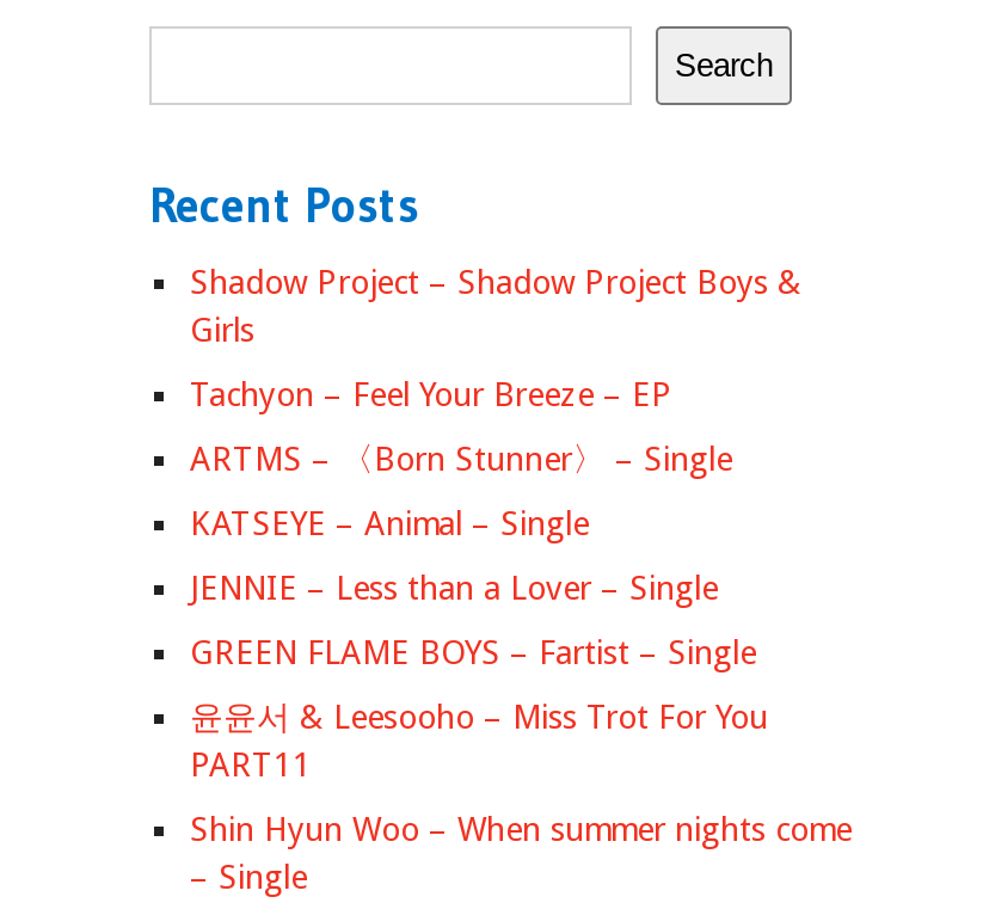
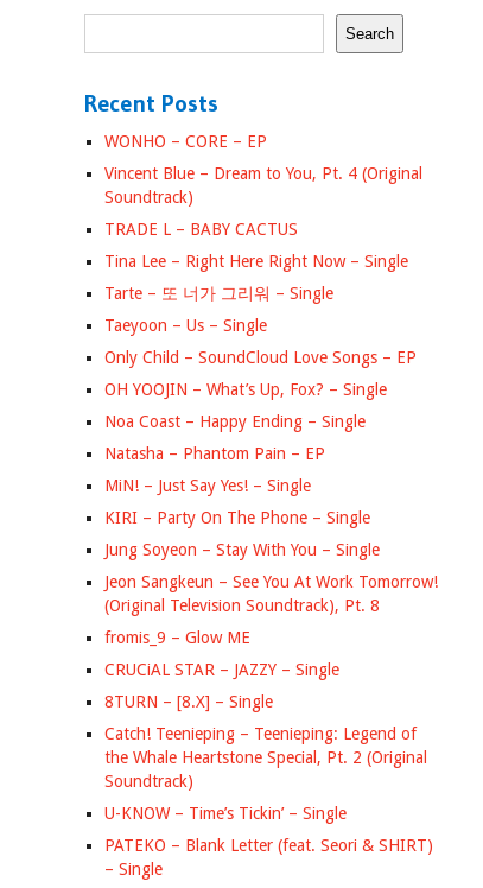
[190,263,852,849] Shadow Project – Shadow Project Boys & | Girls | Tachyon – Feel Your Breeze – EP | ARTMS – 〈Born Stunner〉 – Single | KATSEYE – Animal – Single | JENNIE – Less than a Lover – Single | GREEN FLAME BOYS – Fartist – Single | 윤윤서 & Leesooho – Miss Trot For You | PART11 | Shin Hyun Woo – When summer nights come -> [104,131,438,854] WONHO – CORE – EP | Vincent Blue – Dream to You, Pt. 4 (Original | Soundtrack) | TRADE L – BABY CACTUS | Tina Lee – Right Here Right Now – Single | Tarte – 또 너가 그리워 – Single | Taeyoon – Us – Single | Only Child – SoundCloud Love Songs – EP | OH YOOJIN – What’s Up, Fox? – Single | Noa Coast – Happy Ending – Single | Natasha – Phantom Pain – EP | MiN! – Just Say Yes! – Single | KIRI – Party On The Phone – Single | Jung Soyeon – Stay With You – Single | Jeon Sangkeun – See You At Work Tomorrow! | (Original Television Soundtrack), Pt. 8 | fromis_9 – Glow ME | CRUCiAL STAR – JAZZY – Single | 8TURN – [8.X] – Single | Catch! Teenieping – Teenieping: Legend of | the Whale Heartstone Special, Pt. 2 (Original | Soundtrack) | U-KNOW – Time’s Tickin’ – Single | PATEKO – Blank Letter (feat. Seori & SHIRT)

